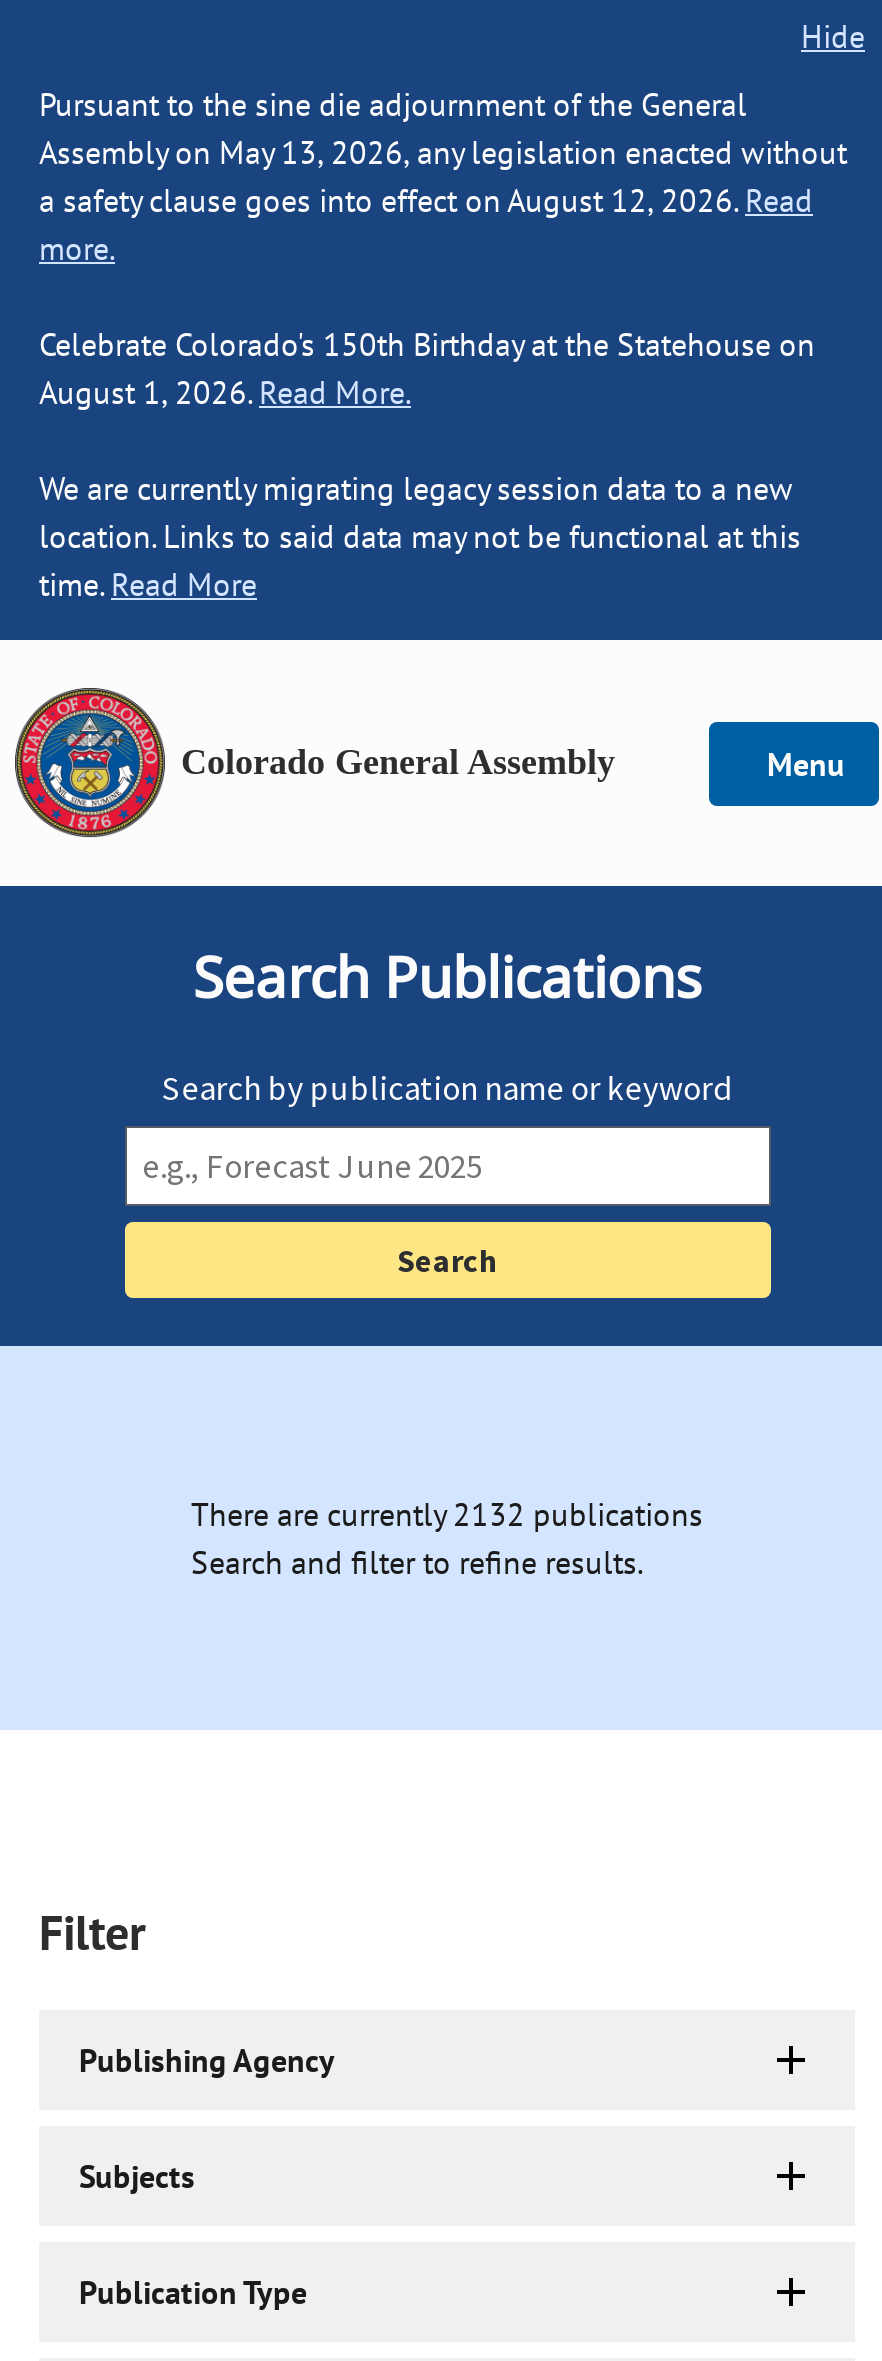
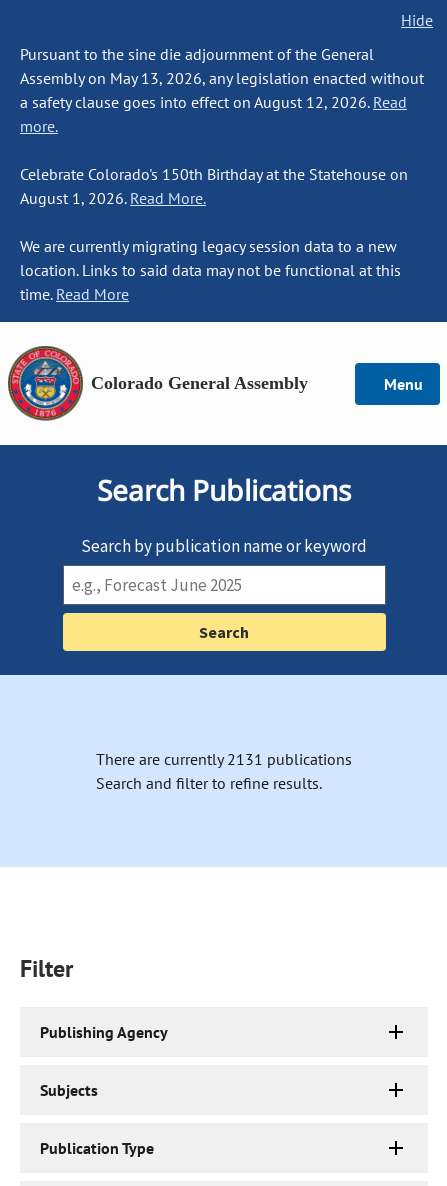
[191,1494,703,1534] There are currently 2132 publications -> [96,749,352,769] There are currently 2131 publications

